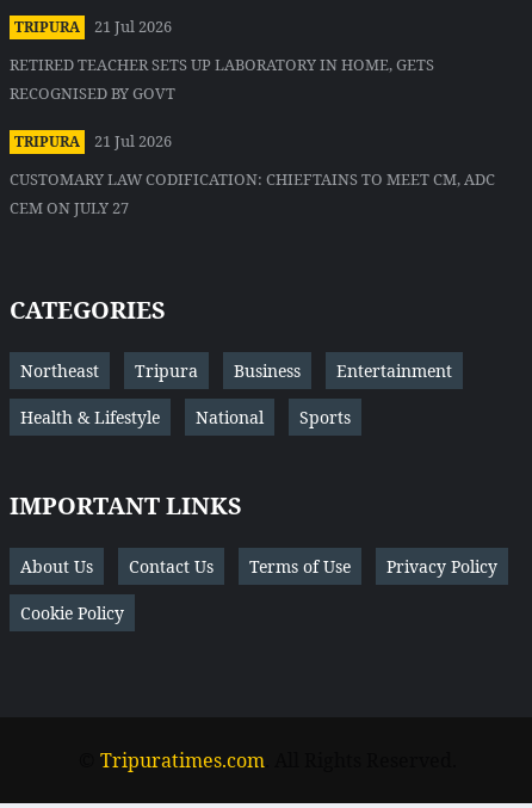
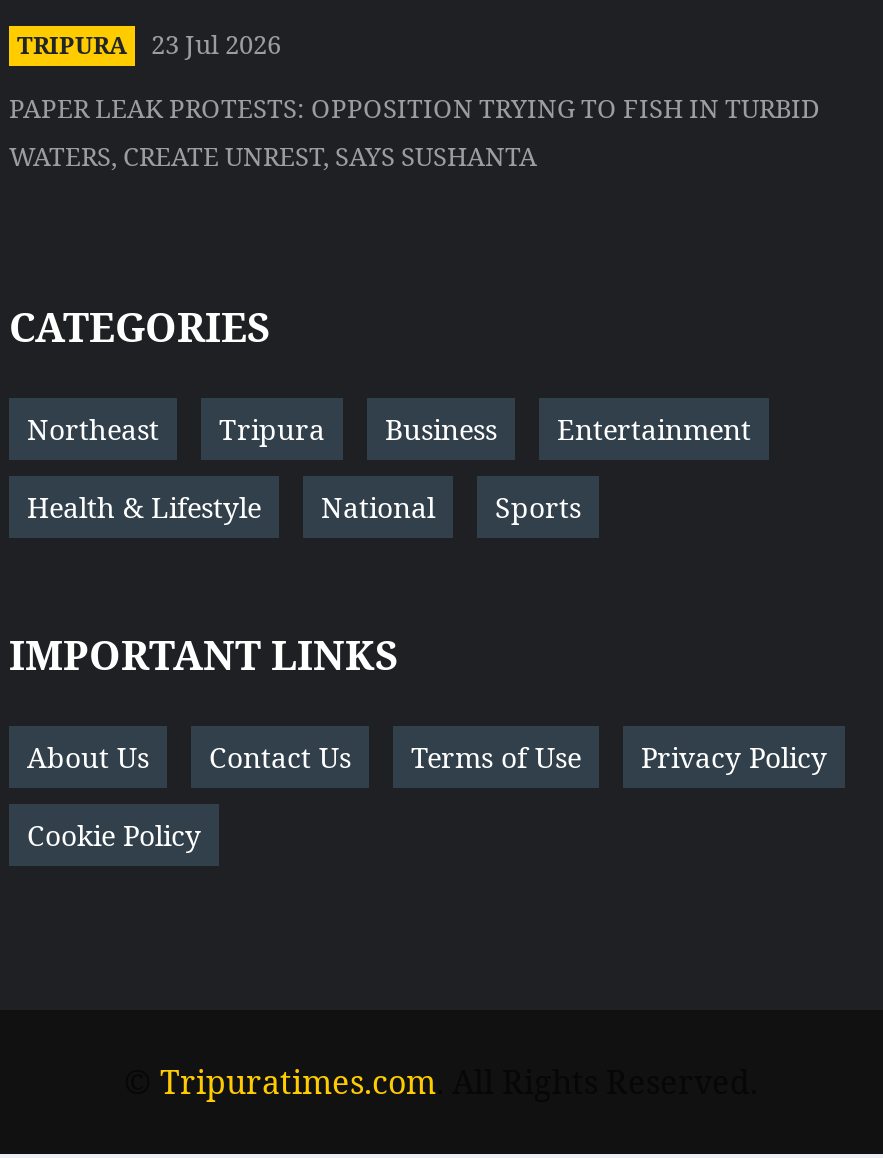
[10,15,495,218] 21 Jul 2026 | RETIRED TEACHER SETS UP LABORATORY IN HOME, GETS | RECOGNISED BY GOVT | TRIPURA | 21 Jul 2026 | CUSTOMARY LAW CODIFICATION: CHIEFTAINS TO MEET CM, ADC | CEM ON JULY 27 -> [9,25,819,173] 23 Jul 2026 | PAPER LEAK PROTESTS: OPPOSITION TRYING TO FISH IN TURBID | WATERS, CREATE UNREST, SAYS SUSHANTA

